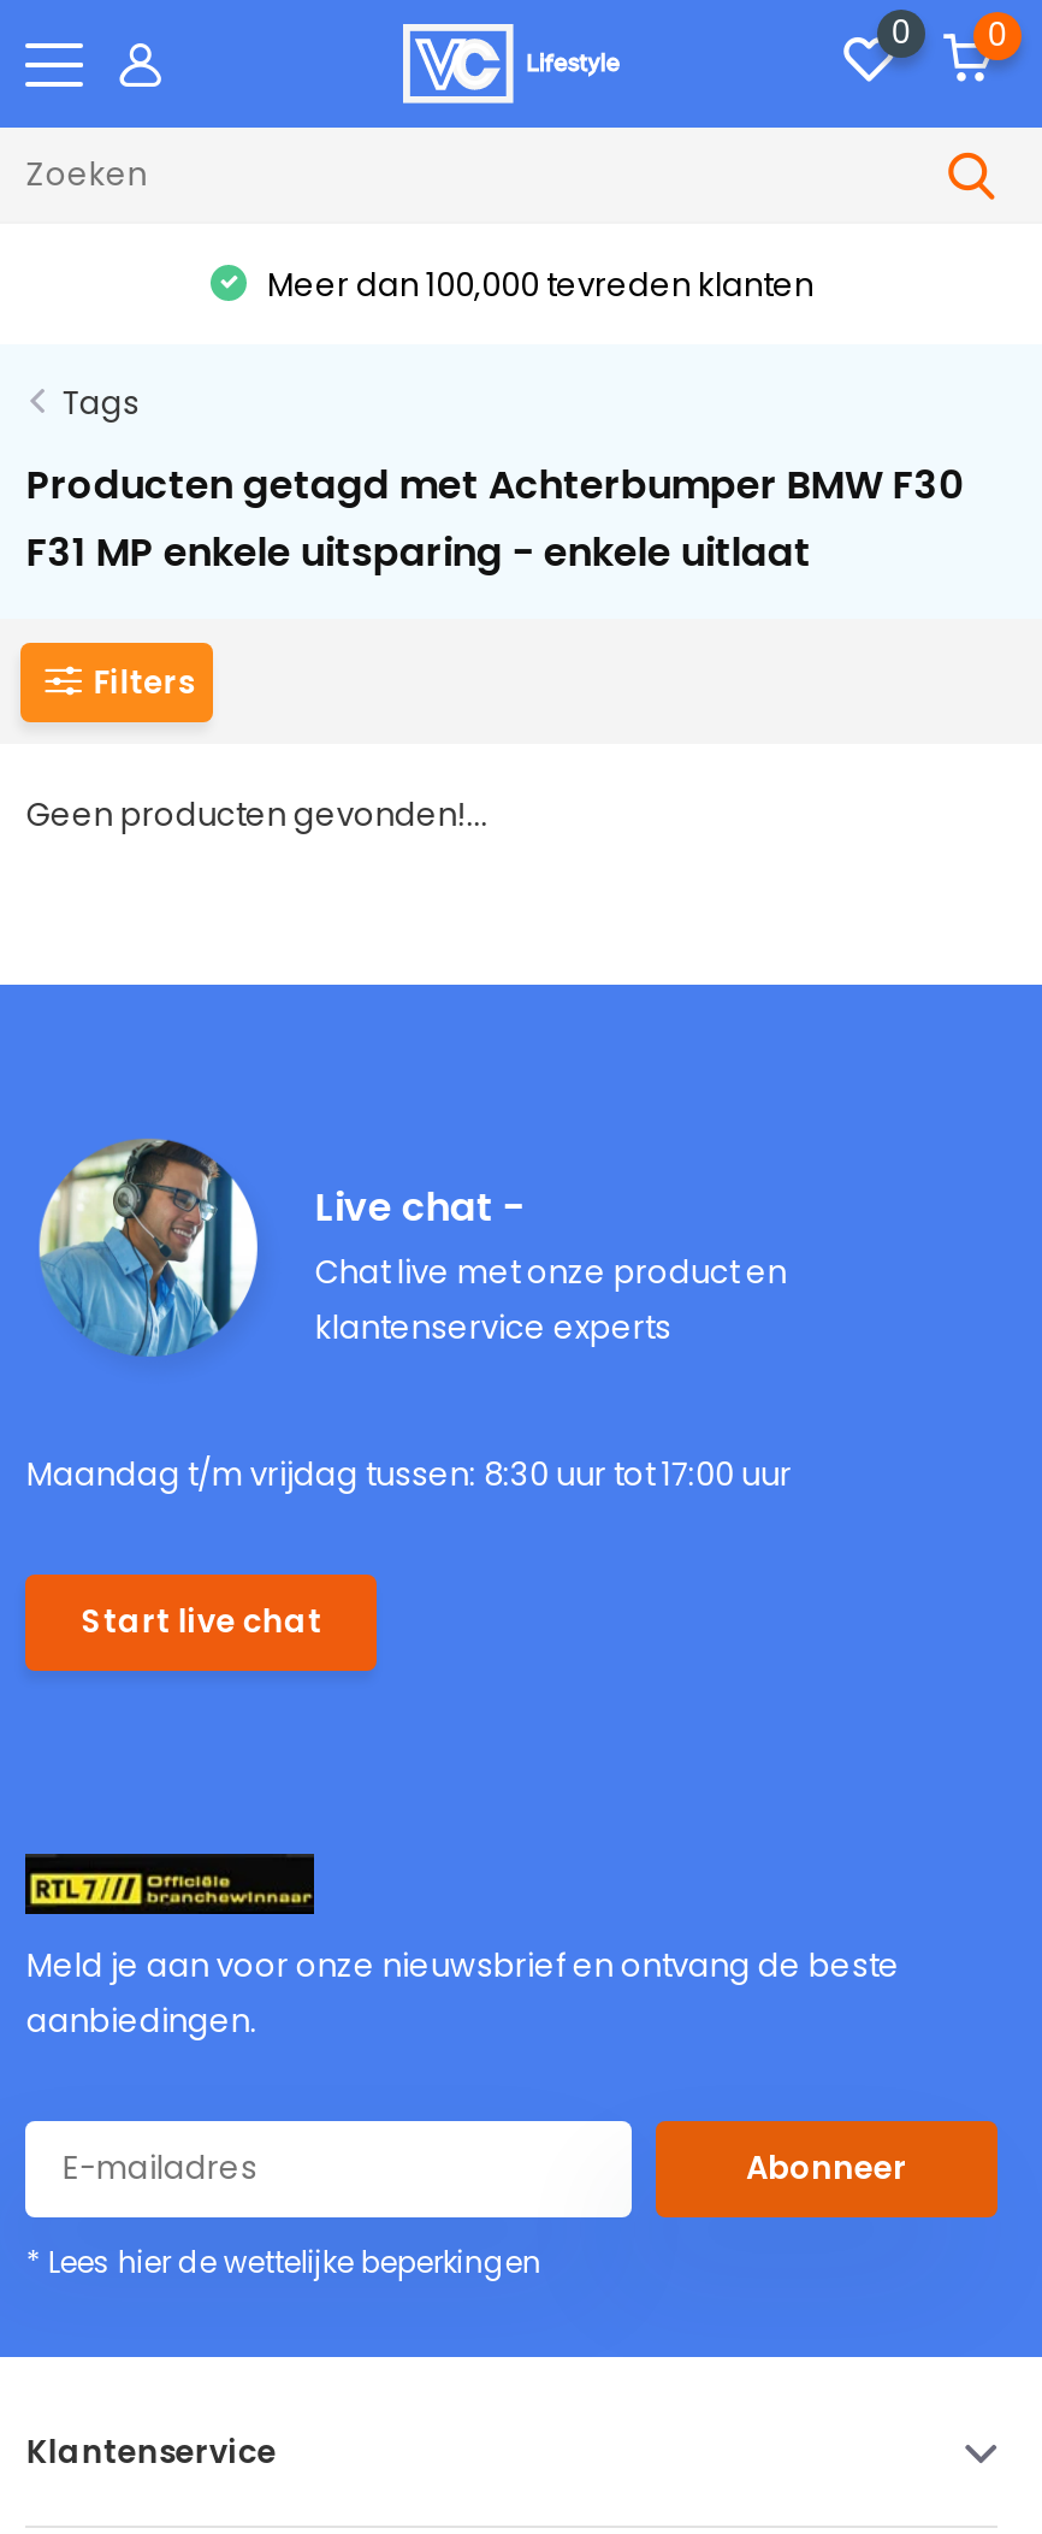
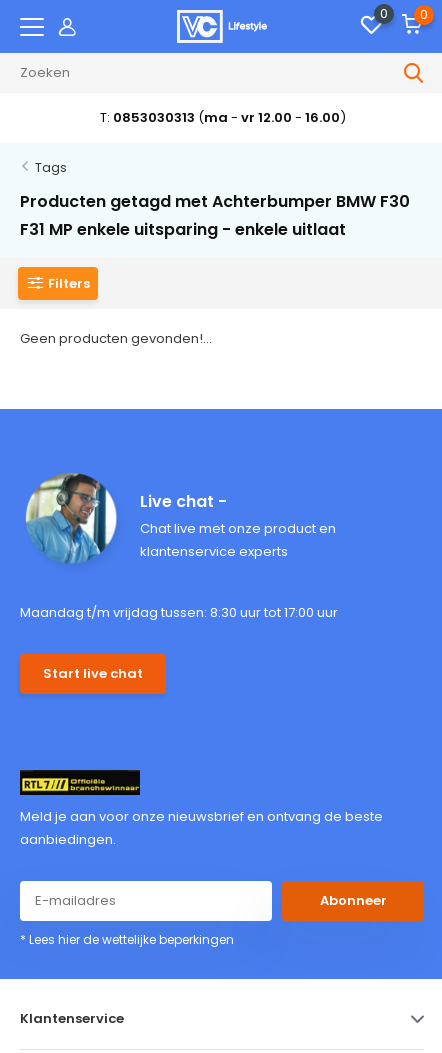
[260,261,813,307] Meer dan 100,000 tevreden klanten -> [100,108,346,127] T: 0853030313 (ma - vr 12.00 - 16.00)

